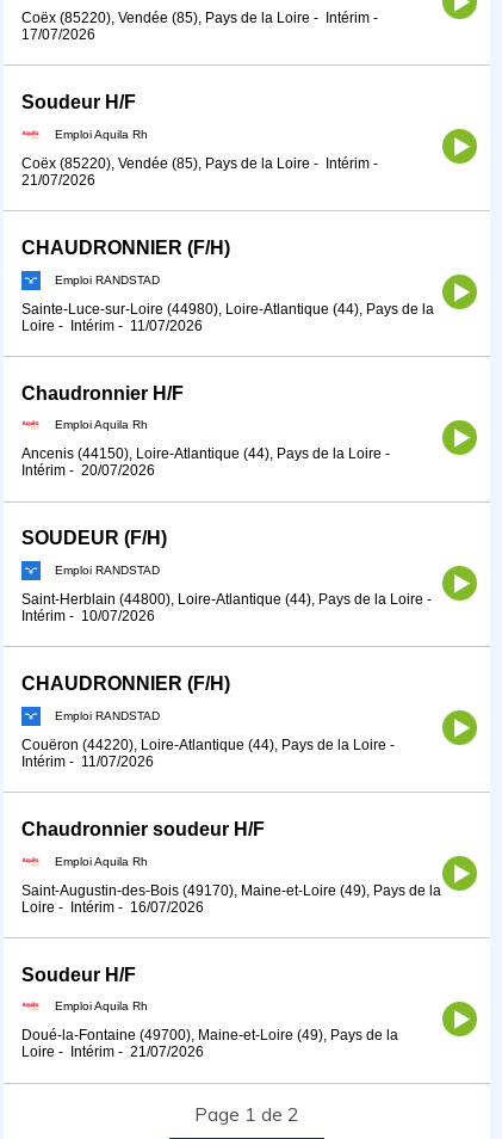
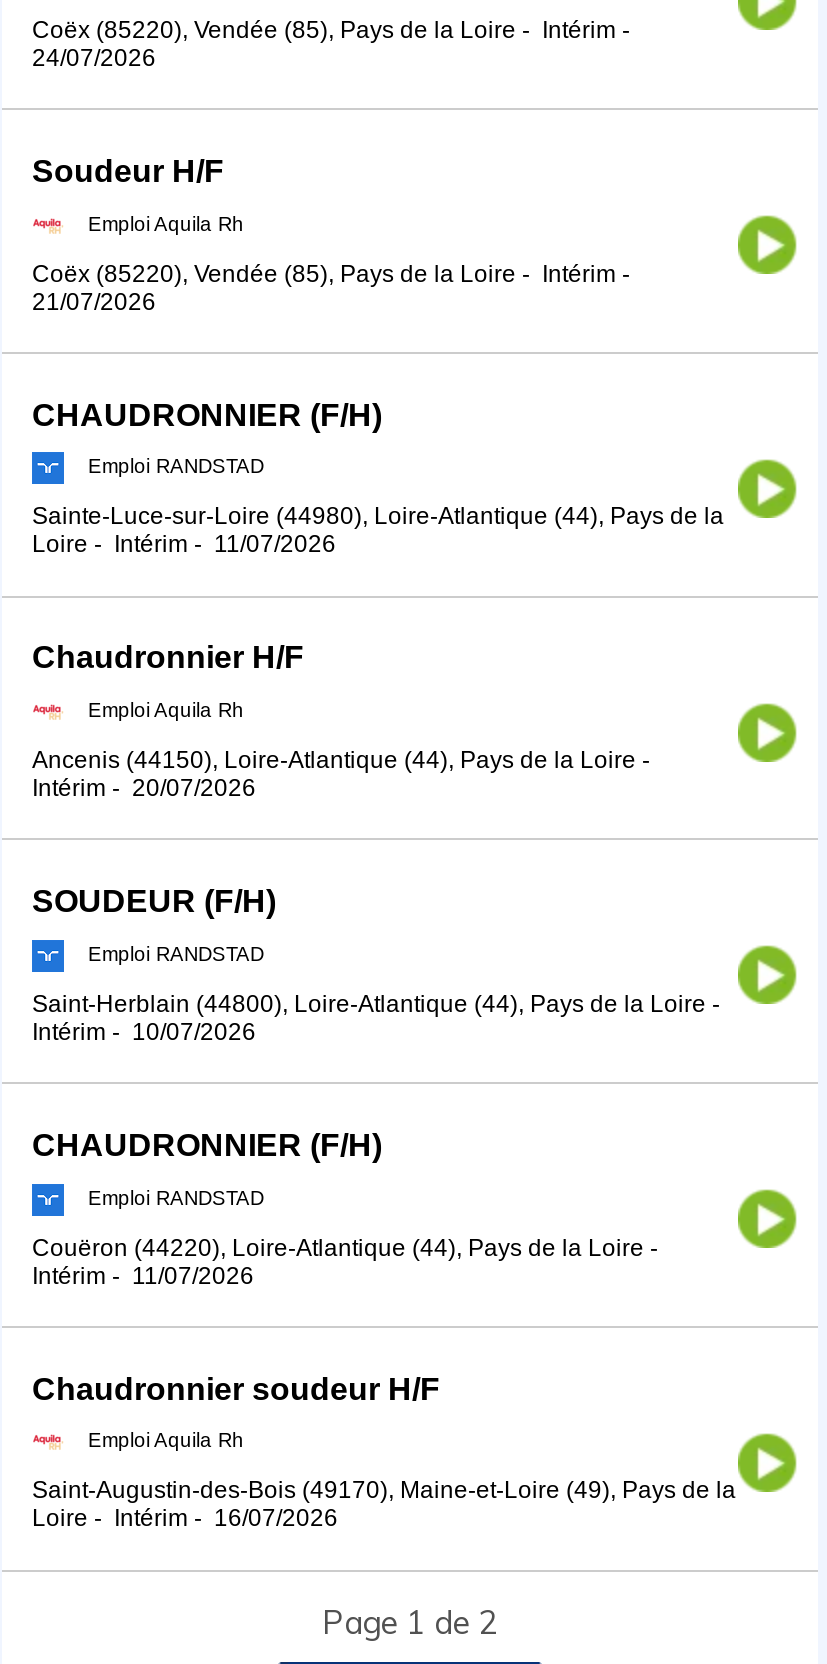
[21,26,95,43] 17/07/2026 -> [32,44,156,72] 24/07/2026
[21,964,398,1060] Soudeur H/F | Emploi Aquila Rh | Doué-la-Fontaine (49700), Maine-et-Loire (49), Pays de la | Loire - Intérim - 21/07/2026 -> none

